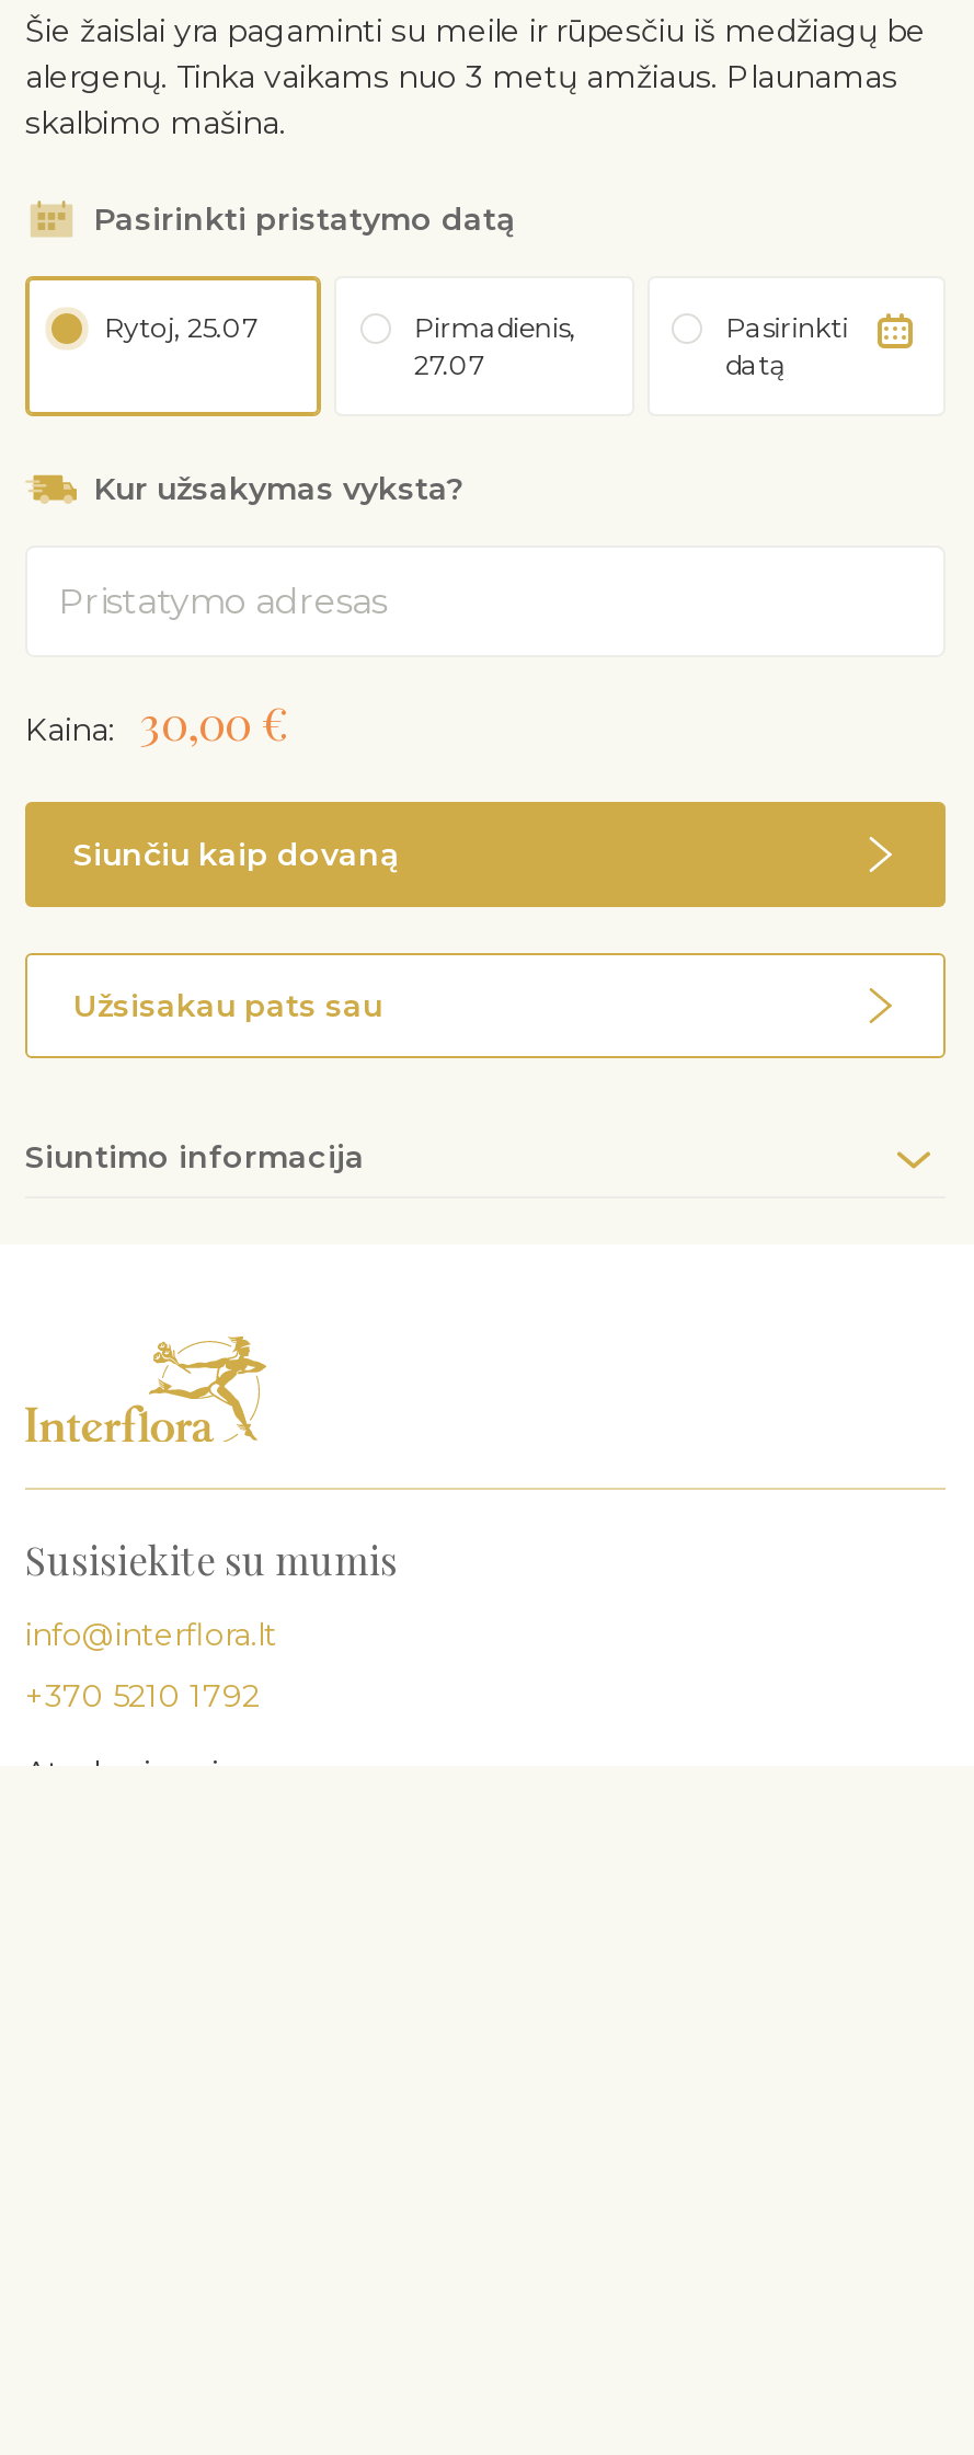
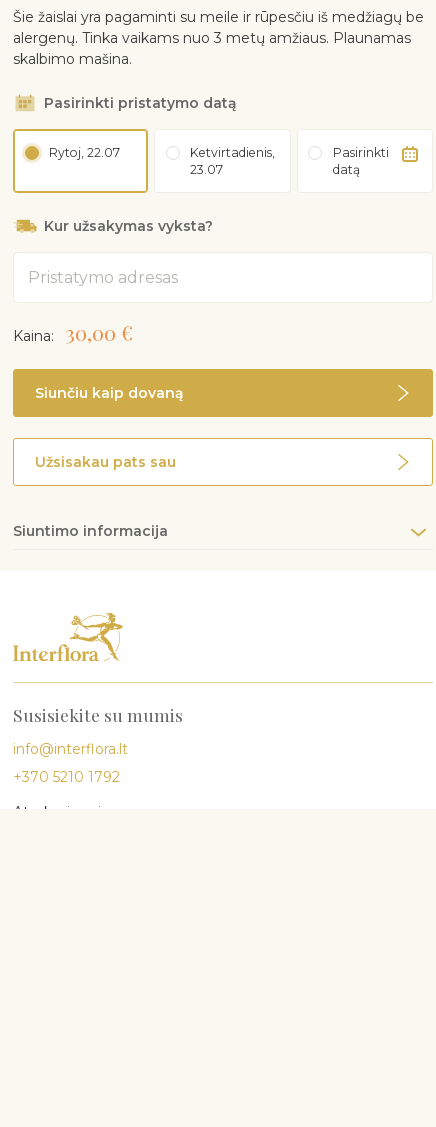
[104,311,576,381] Rytoj, 25.07 | Pirmadienis, | 27.07 -> [49,145,275,177] Rytoj, 22.07 | Ketvirtadienis, | 23.07

